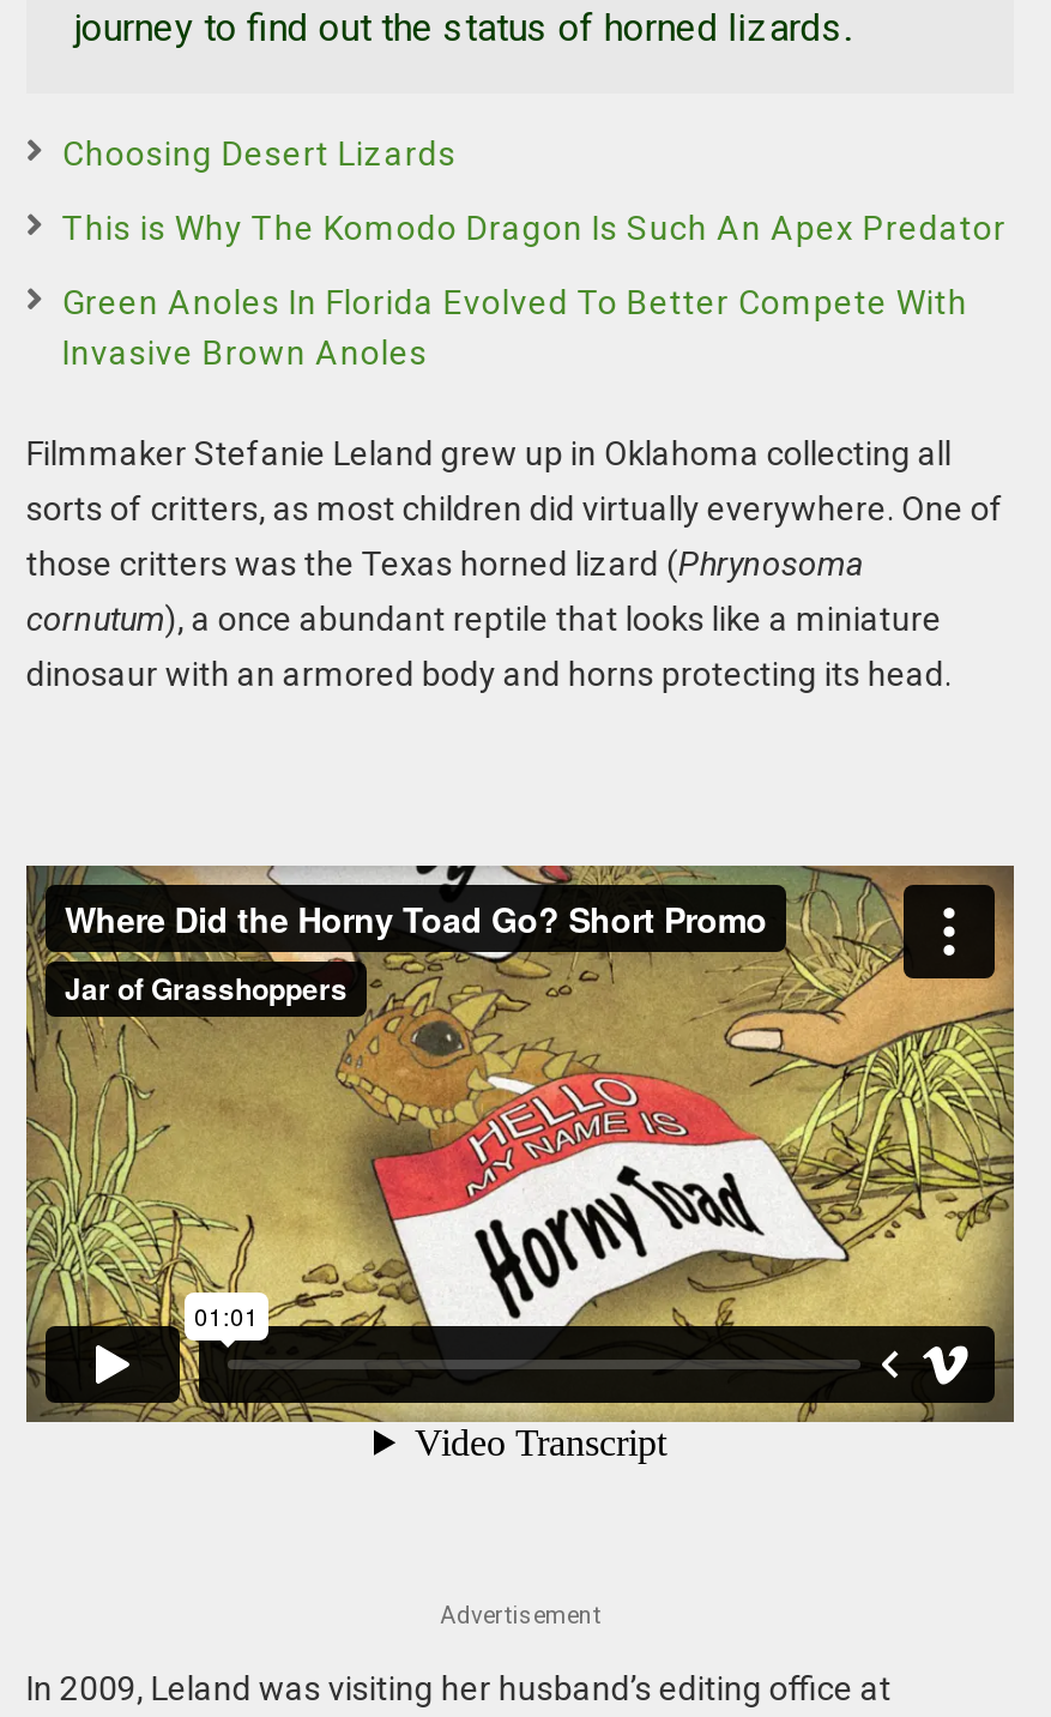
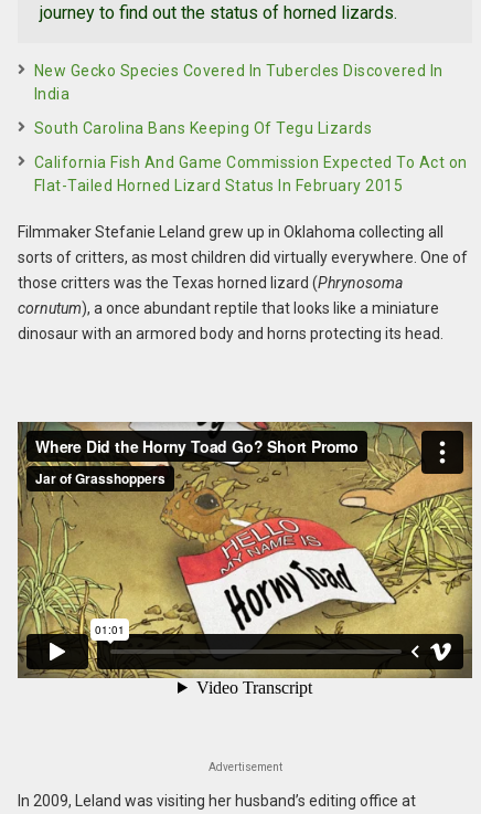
[62,135,456,174] Choosing Desert Lizards -> [34,62,443,103] New Gecko Species Covered In Tubercles Discovered In | India
[62,210,1006,248] This is Why The Komodo Dragon Is Such An Apex Predator -> [34,120,372,137] South Carolina Bans Keeping Of Tegu Lizards
[62,284,968,373] Green Anoles In Florida Evolved To Better Compete With | Invasive Brown Anoles -> [34,154,468,195] California Fish And Game Commission Expected To Act on | Flat-Tailed Horned Lizard Status In February 2015

